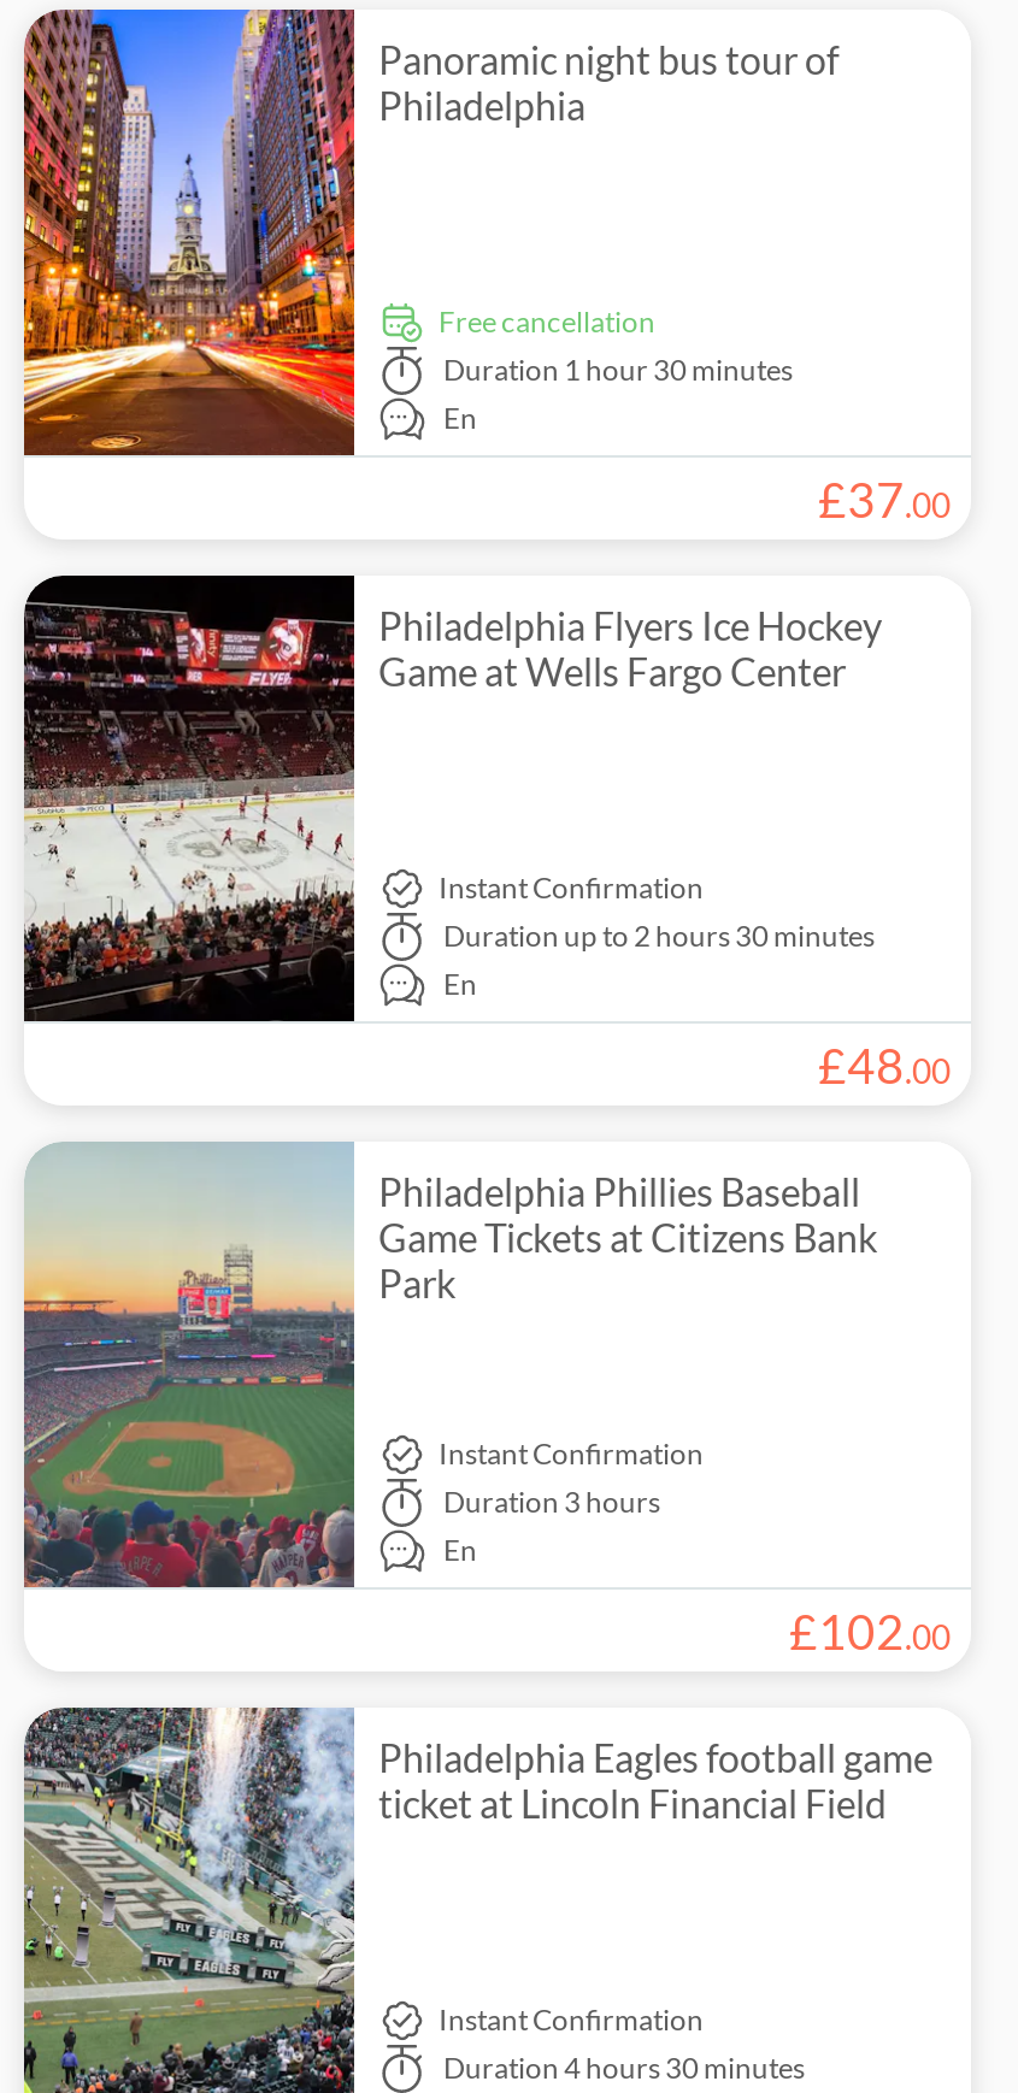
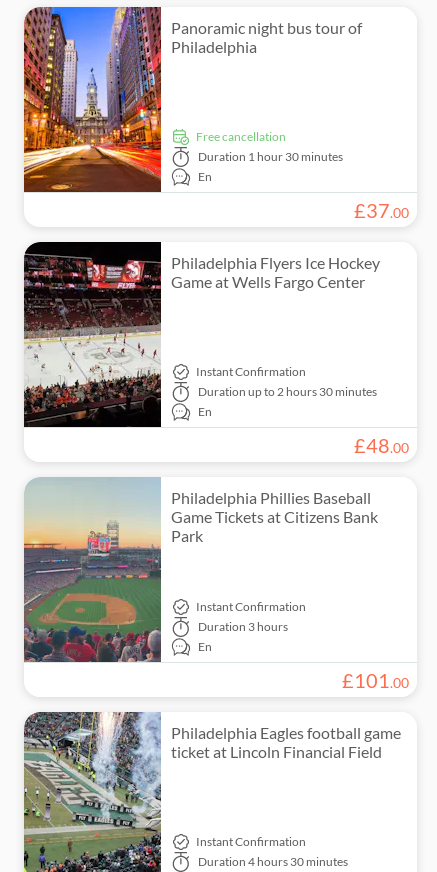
[789,1600,951,1658] £102. 00 -> [341,667,408,691] £101. 00

